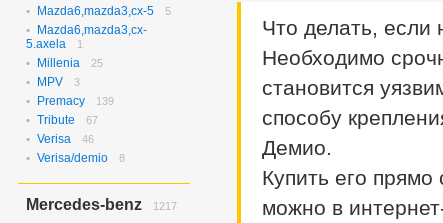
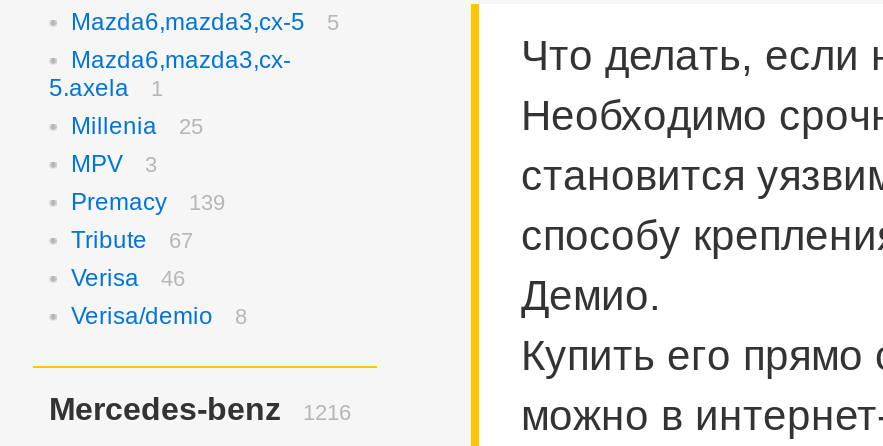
[26,196,177,213] Mercedes-benz 1217 -> [49,392,351,426] Mercedes-benz 1216

